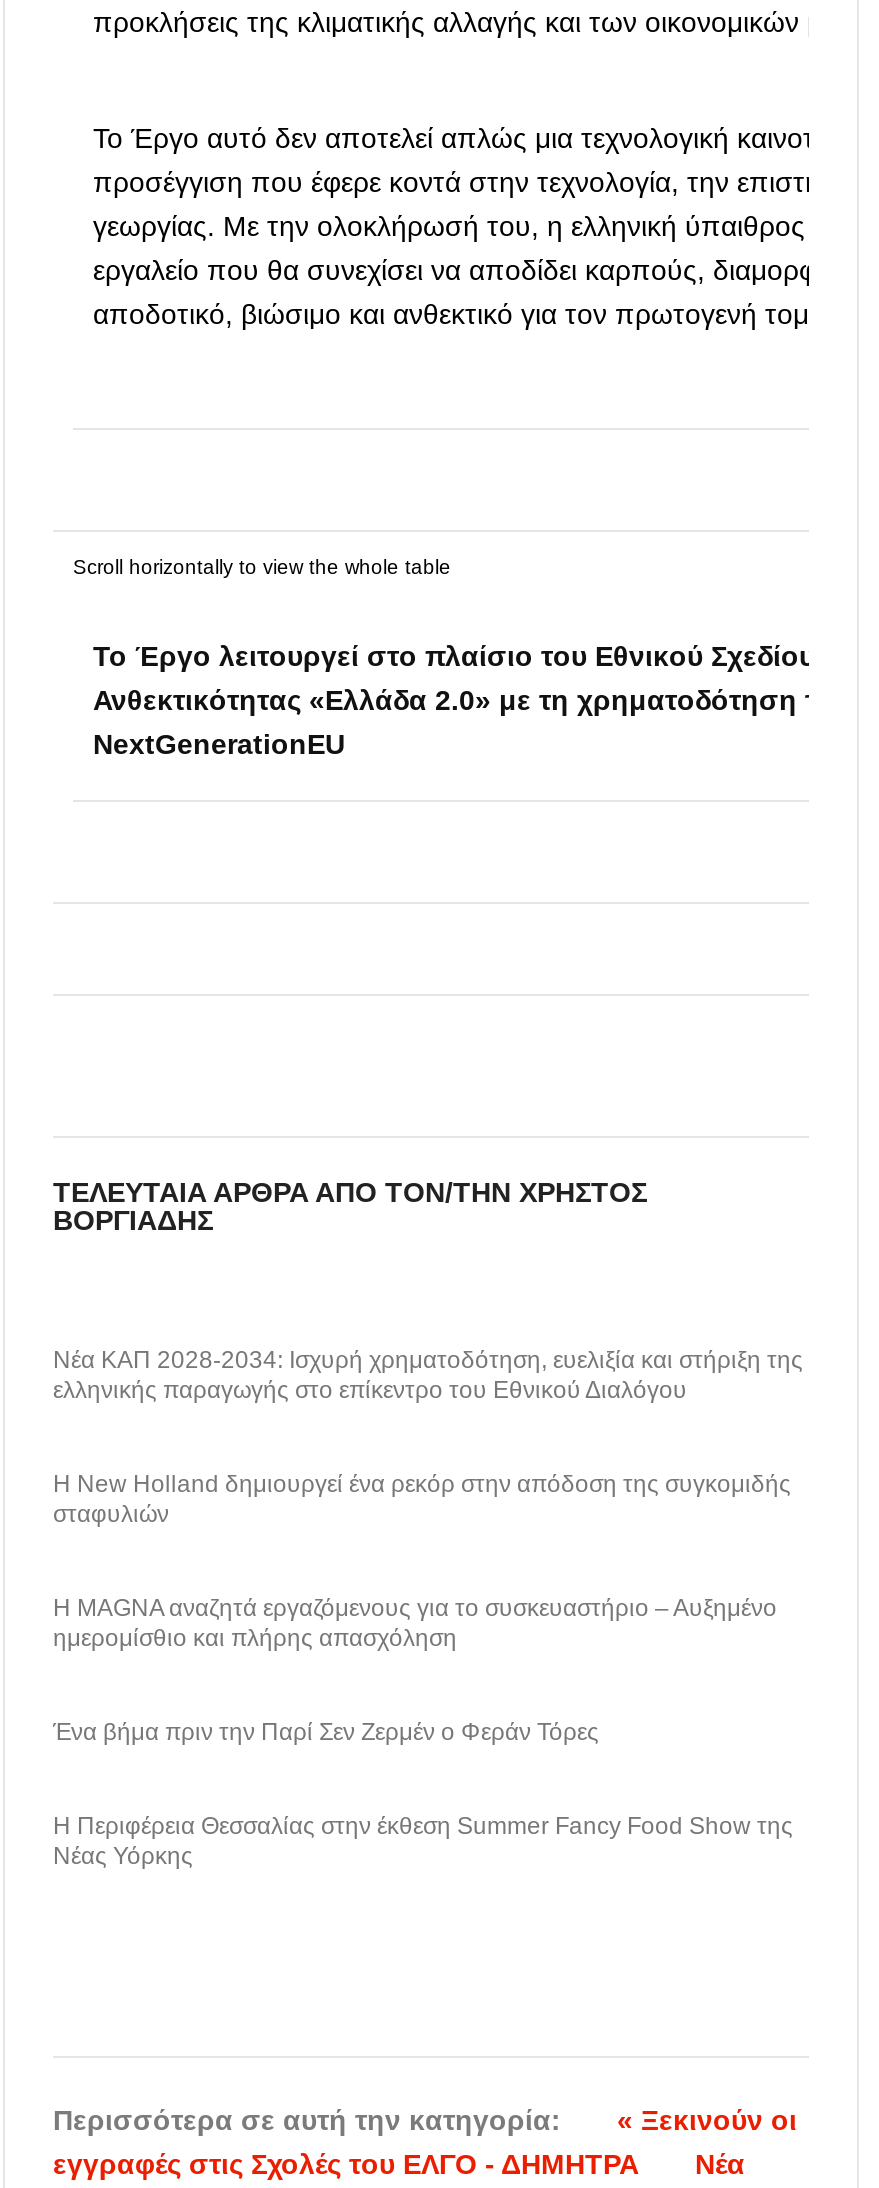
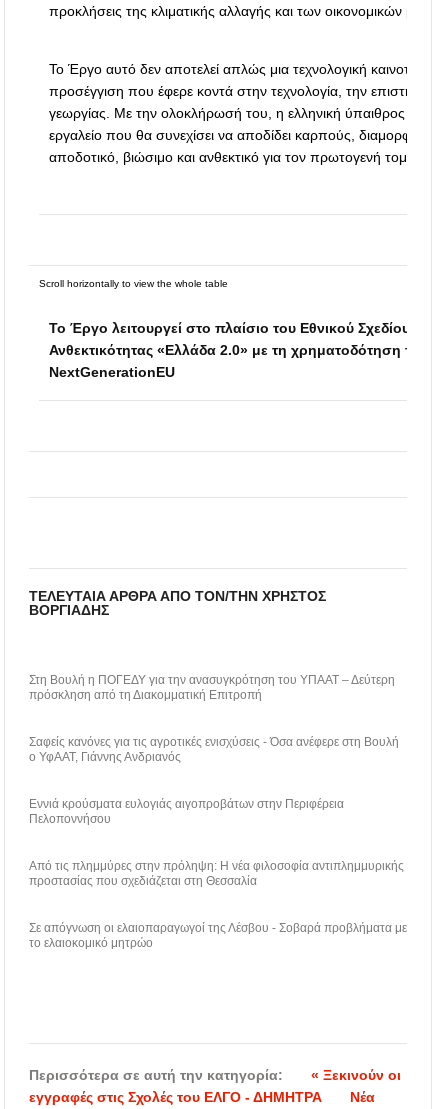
[53,1347,803,1405] Νέα ΚΑΠ 2028-2034: Ισχυρή χρηματοδότηση, ευελιξία και στήριξη της | ελληνικής παραγωγής στο επίκεντρο του Εθνικού Διαλόγου -> [29,673,395,702] Στη Βουλή η ΠΟΓΕΔΥ για την ανασυγκρότηση του ΥΠΑΑΤ – Δεύτερη | πρόσκληση από τη Διακομματική Επιτροπή
[53,1471,791,1529] Η New Holland δημιουργεί ένα ρεκόρ στην απόδοση της συγκομιδής | σταφυλιών -> [29,735,399,764] Σαφείς κανόνες για τις αγροτικές ενισχύσεις - Όσα ανέφερε στη Βουλή | ο ΥφΑΑΤ, Γιάννης Ανδριανός
[53,1595,777,1653] Η MAGNA αναζητά εργαζόμενους για το συσκευαστήριο – Αυξημένο | ημερομίσθιο και πλήρης απασχόληση -> [29,797,344,826] Εννιά κρούσματα ευλογιάς αιγοπροβάτων στην Περιφέρεια | Πελοποννήσου
[53,1719,599,1747] Ένα βήμα πριν την Παρί Σεν Ζερμέν ο Φεράν Τόρες -> [29,859,404,888] Από τις πλημμύρες στην πρόληψη: Η νέα φιλοσοφία αντιπλημμυρικής | προστασίας που σχεδιάζεται στη Θεσσαλία
[53,1813,793,1871] Η Περιφέρεια Θεσσαλίας στην έκθεση Summer Fancy Food Show της | Νέας Υόρκης -> [29,921,407,950] Σε απόγνωση οι ελαιοπαραγωγοί της Λέσβου - Σοβαρά προβλήματα με | το ελαιοκομικό μητρώο

